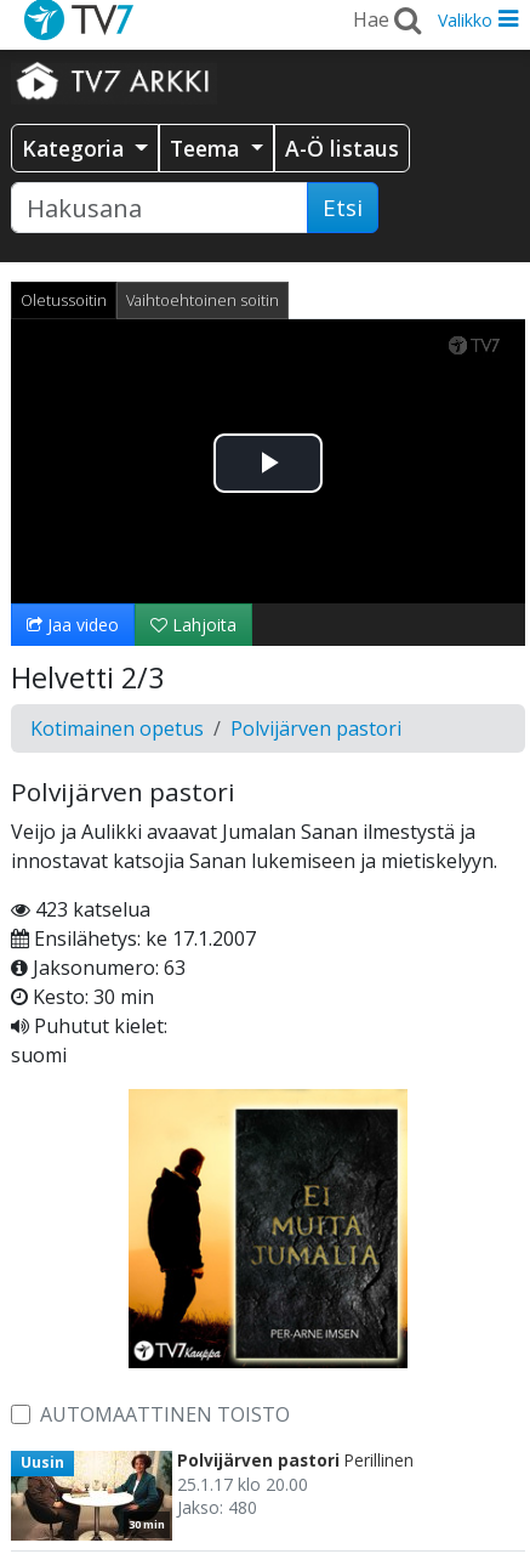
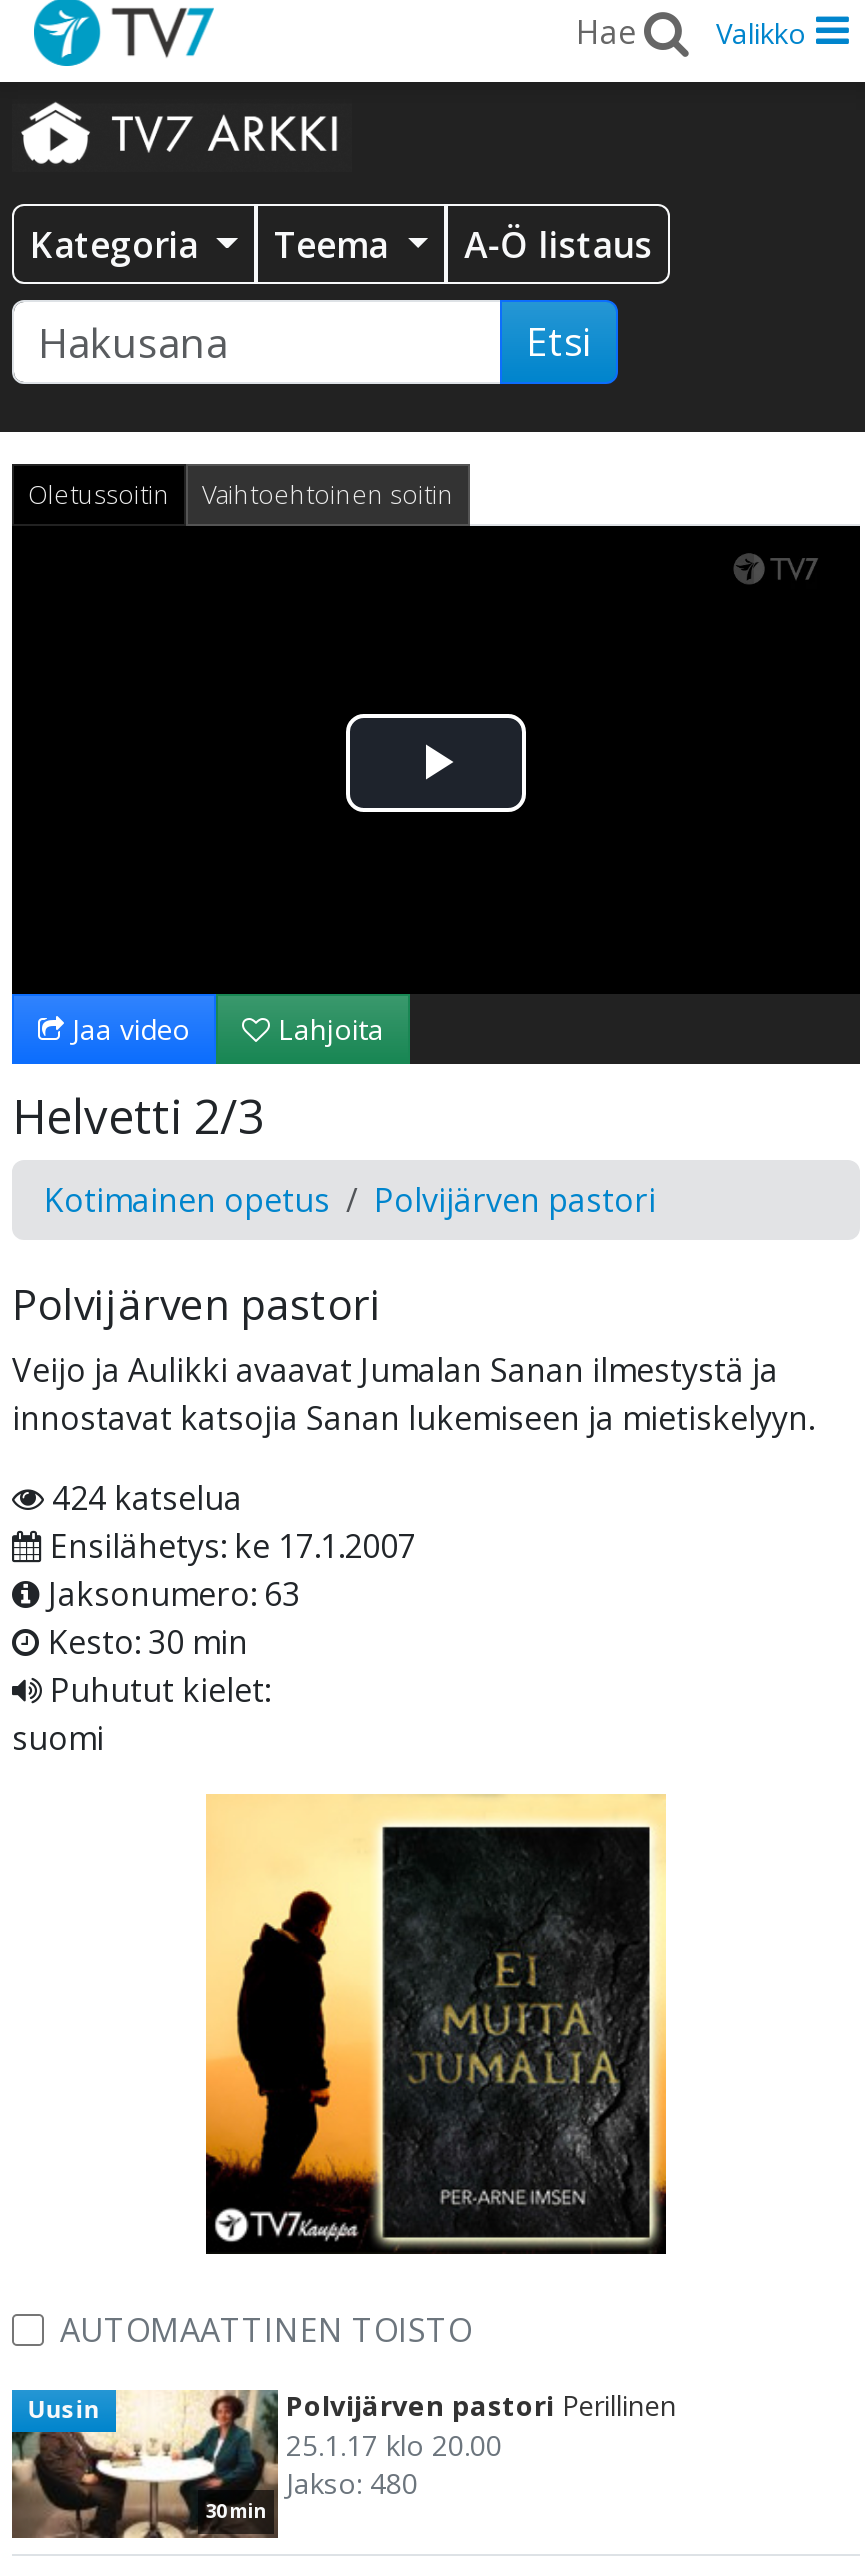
[30,896,150,923] 423 katselua -> [44,1476,242,1520] 424 katselua

